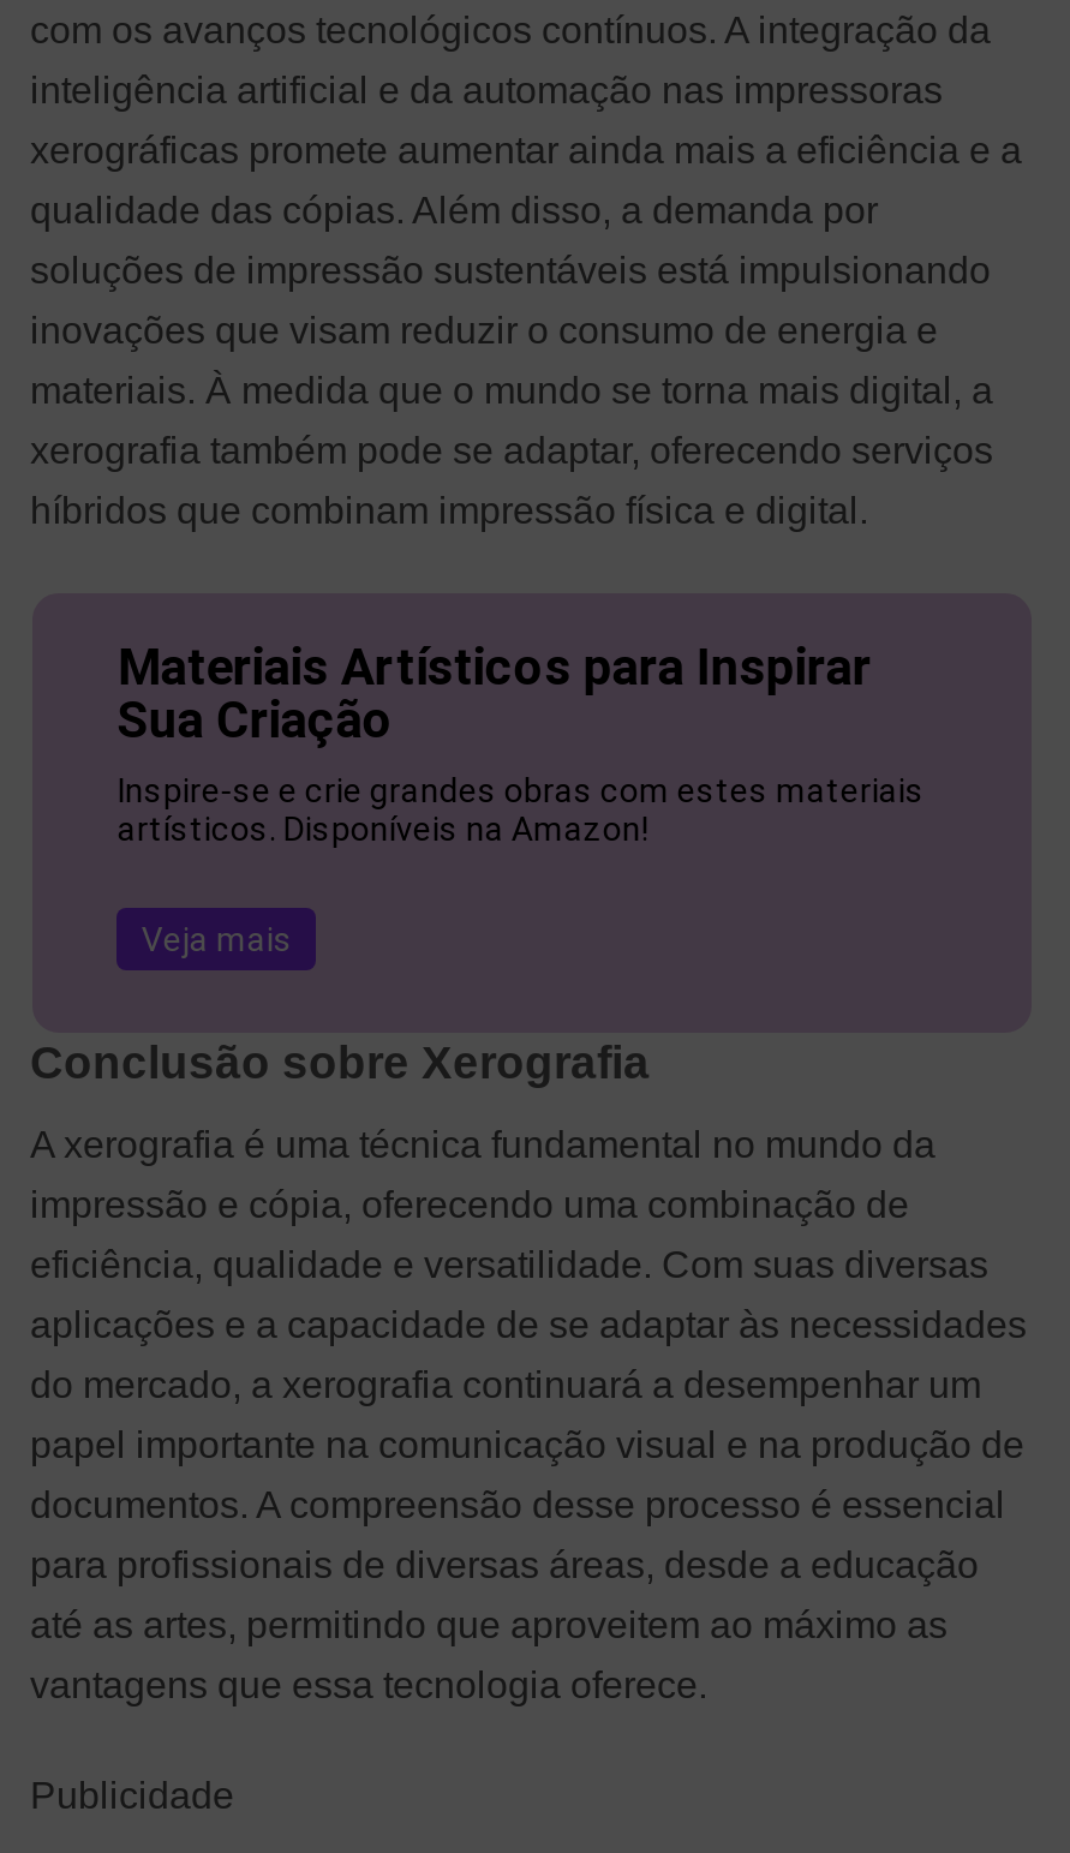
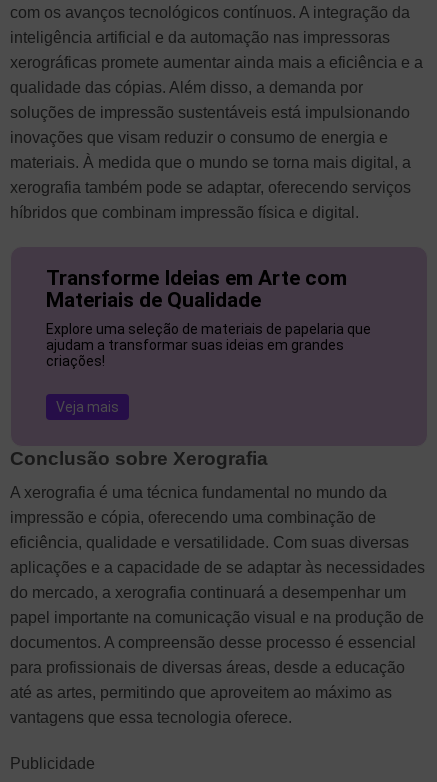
[117,640,924,849] Materiais Artísticos para Inspirar | Sua Criação | Inspire-se e crie grandes obras com estes materiais | artísticos. Disponíveis na Amazon! -> [46,266,371,369] Transforme Ideias em Arte com | Materiais de Qualidade | Explore uma seleção de materiais de papelaria que | ajudam a transformar suas ideias em grandes | criações!

